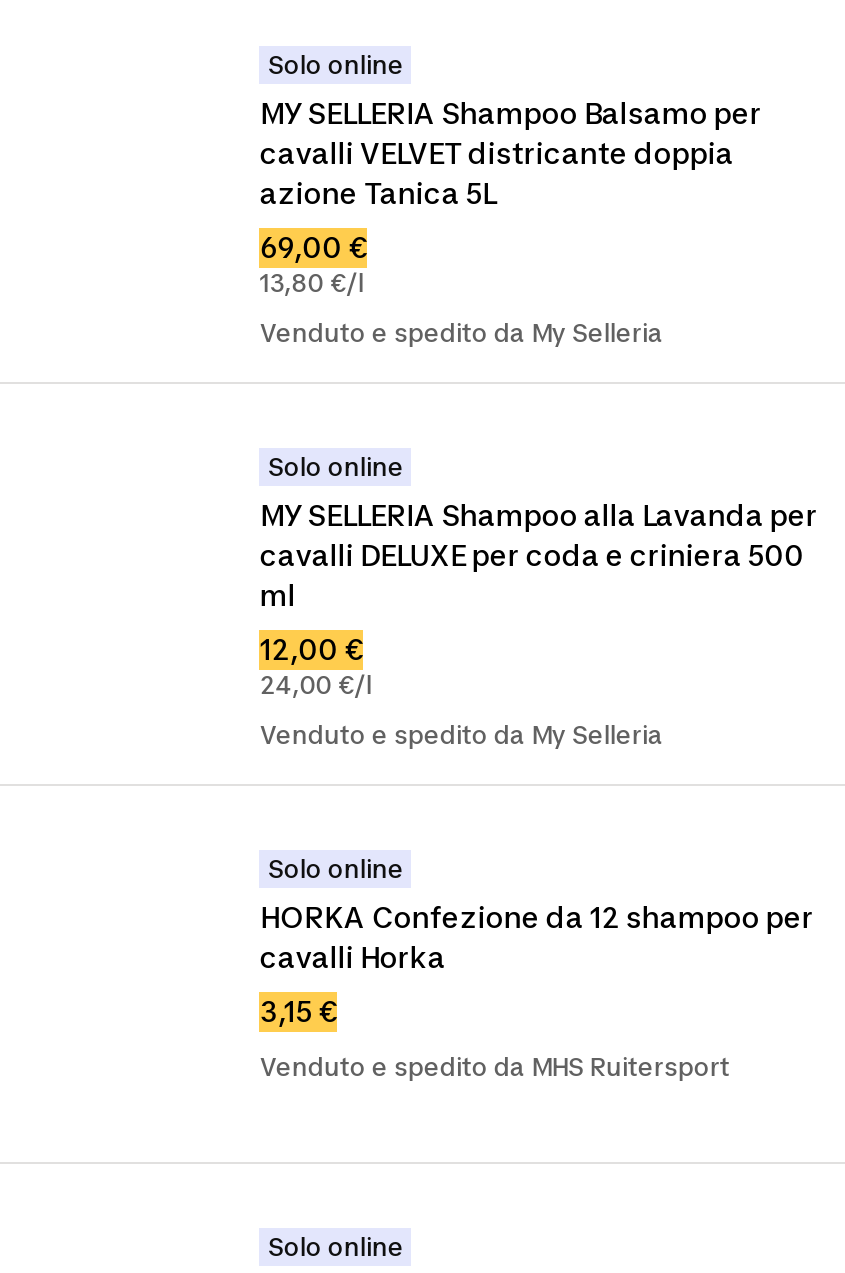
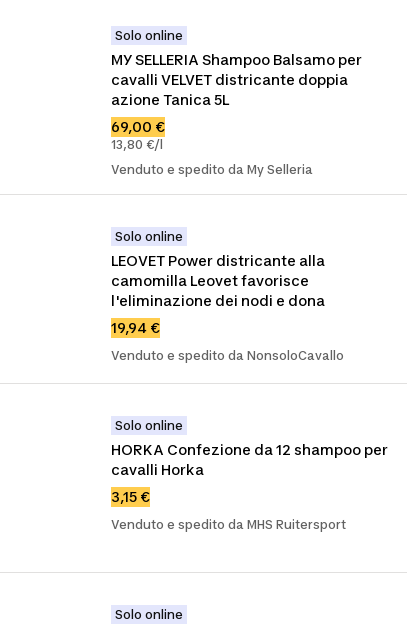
[260,498,818,612] MY SELLERIA Shampoo alla Lavanda per | cavalli DELUXE per coda e criniera 500 | ml -> [111,252,325,309] LEOVET Power districante alla | camomilla Leovet favorisce | l'eliminazione dei nodi e dona
[260,632,372,700] 12,00 € | 24,00 €/l -> [111,319,160,336] 19,94 €
[260,720,664,750] Venduto e spedito da My Selleria -> [111,348,344,363] Venduto e spedito da NonsoloCavallo

